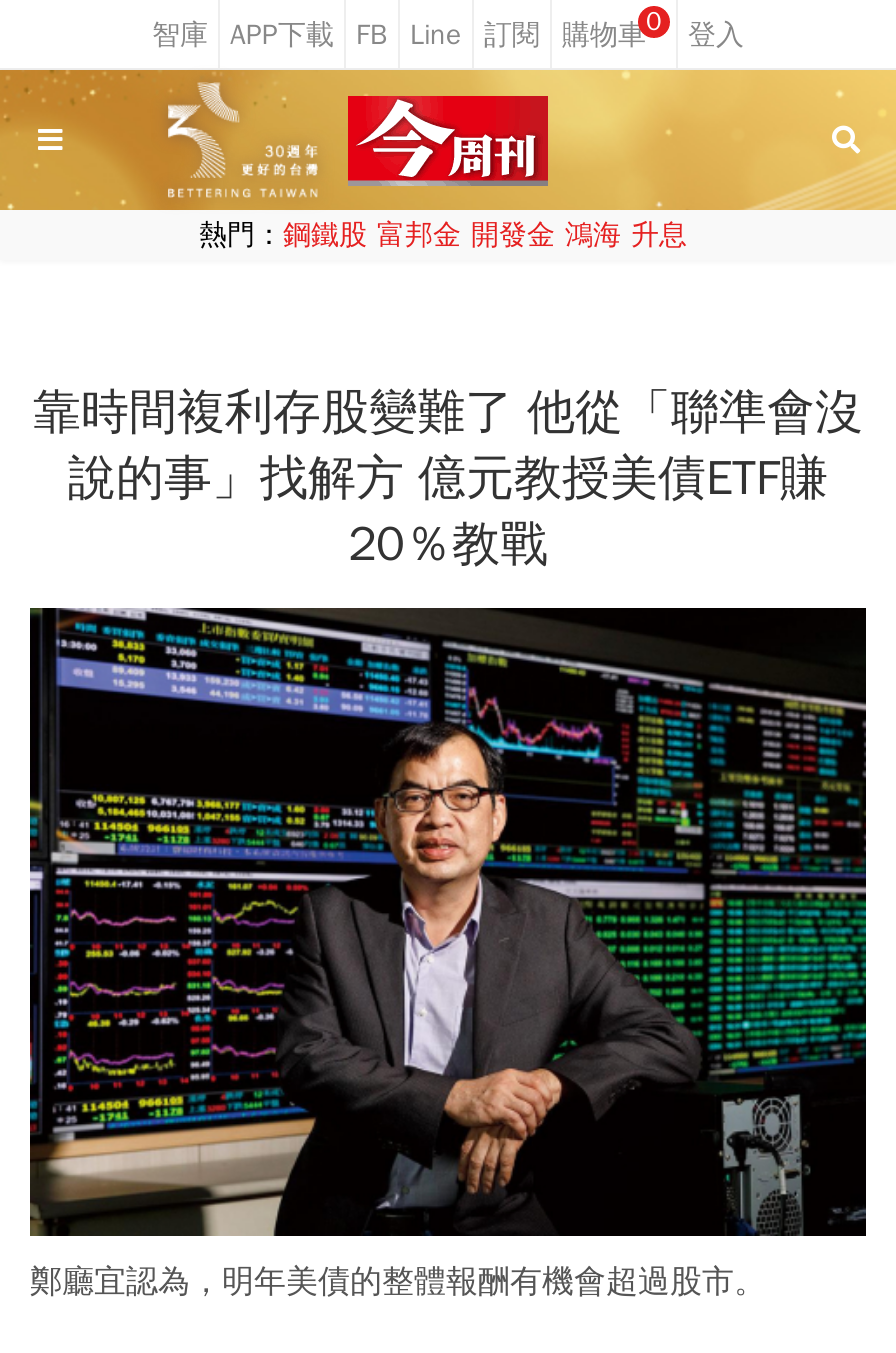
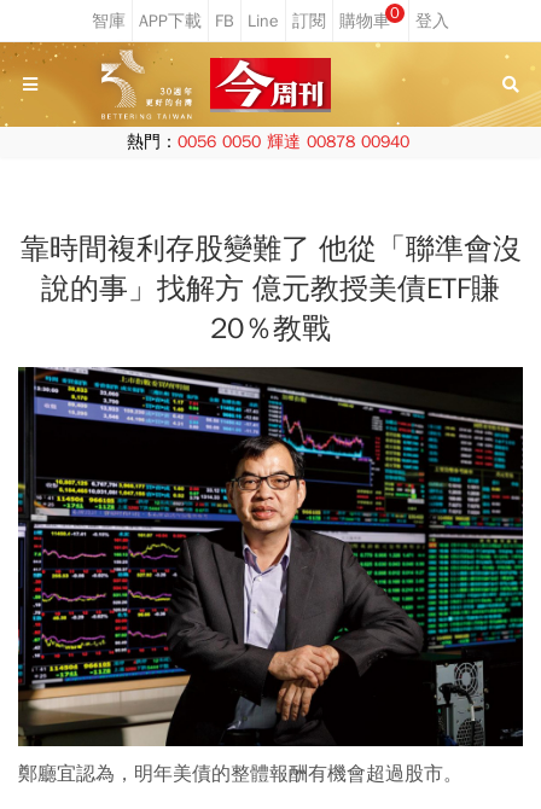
[199,218,687,252] 熱門：鋼鐵股 富邦金 開發金 鴻海 升息 -> [126,132,409,152] 熱門：0056 0050 輝達 00878 00940

